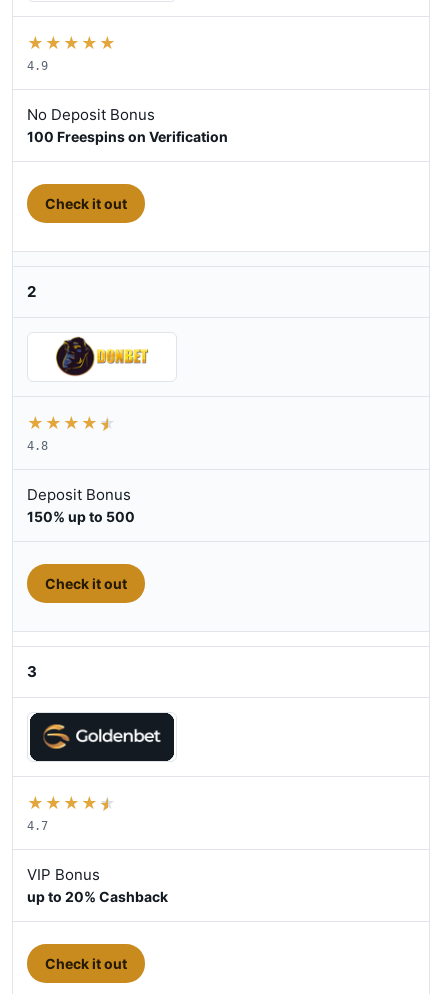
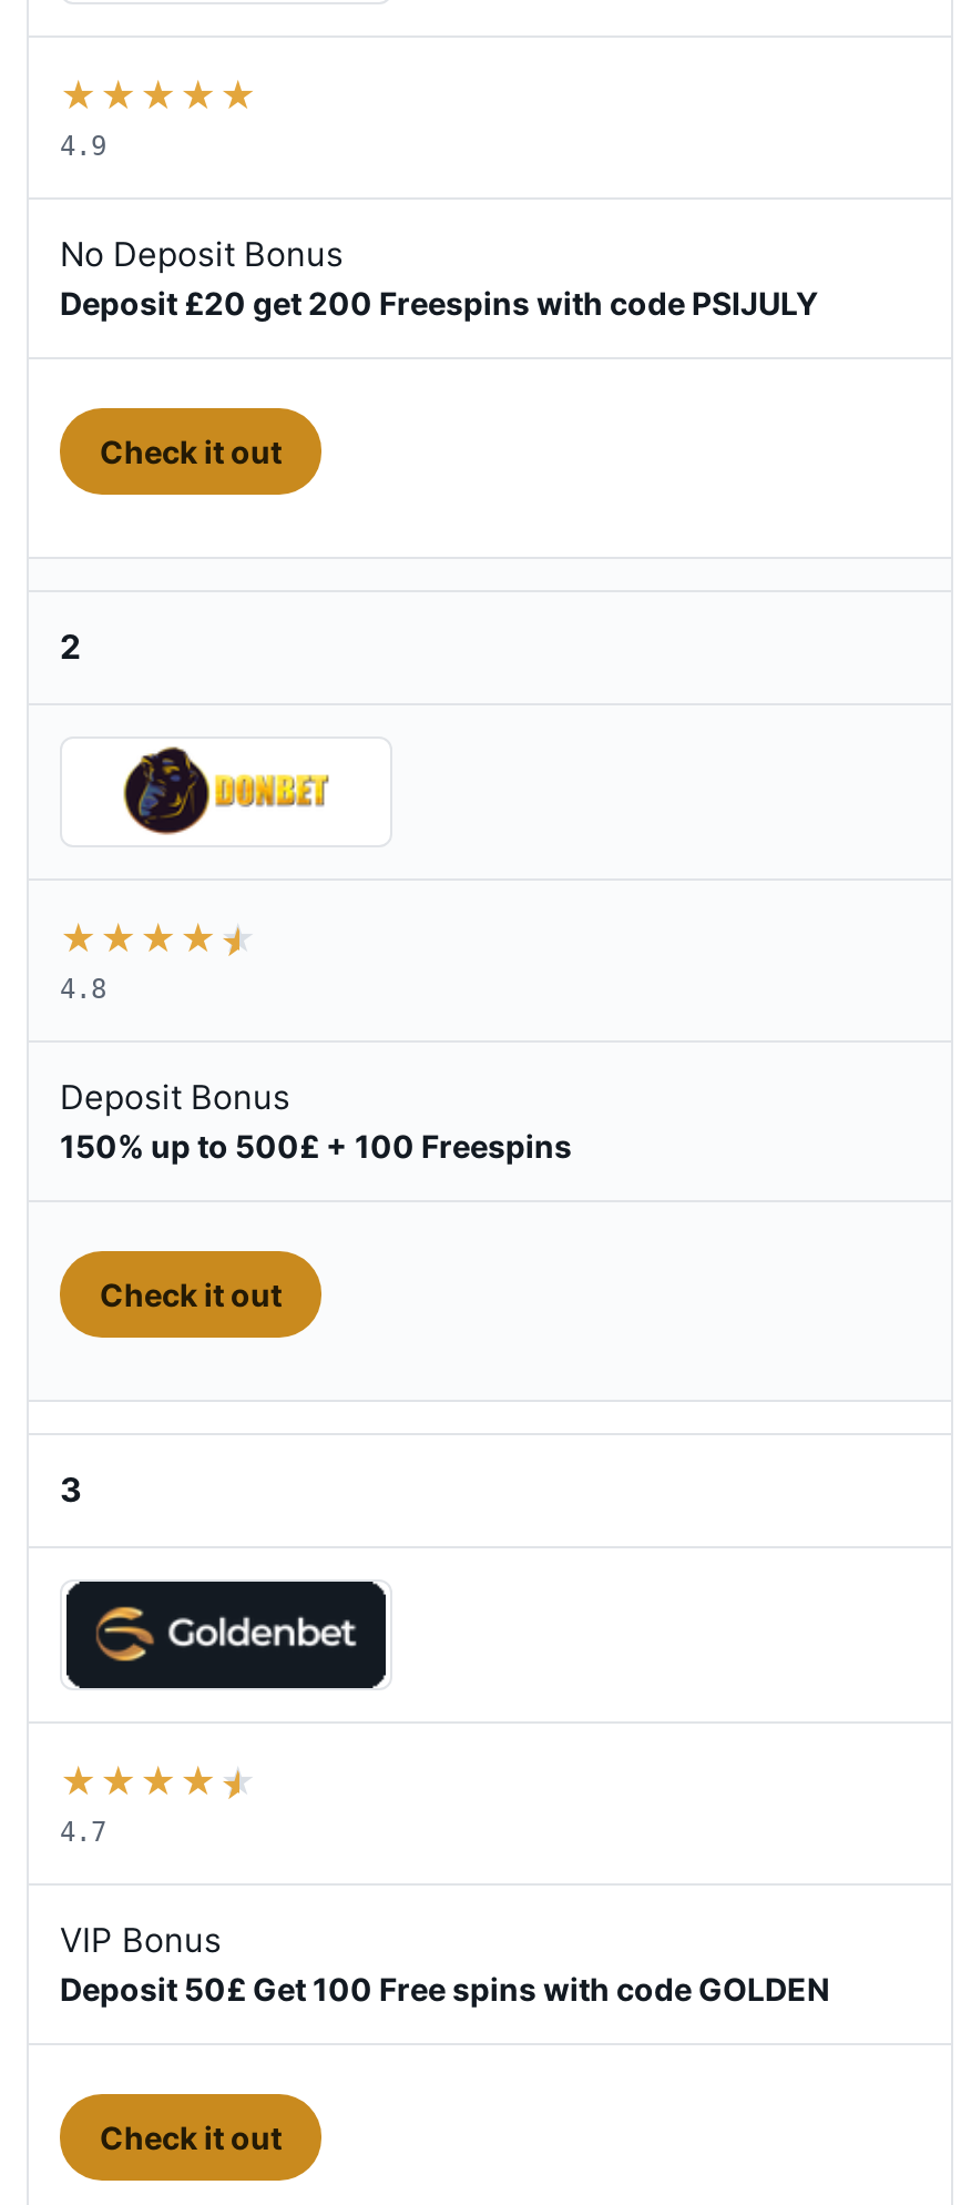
[27,128,228,145] 100 Freespins on Verification -> [60,284,818,322] Deposit £20 get 200 Freespins with code PSIJULY
[27,508,135,525] 150% up to 500 -> [60,1127,572,1165] 150% up to 500£ + 100 Freespins
[27,888,168,905] up to 20% Cashback -> [60,1970,829,2008] Deposit 50£ Get 100 Free spins with code GOLDEN

